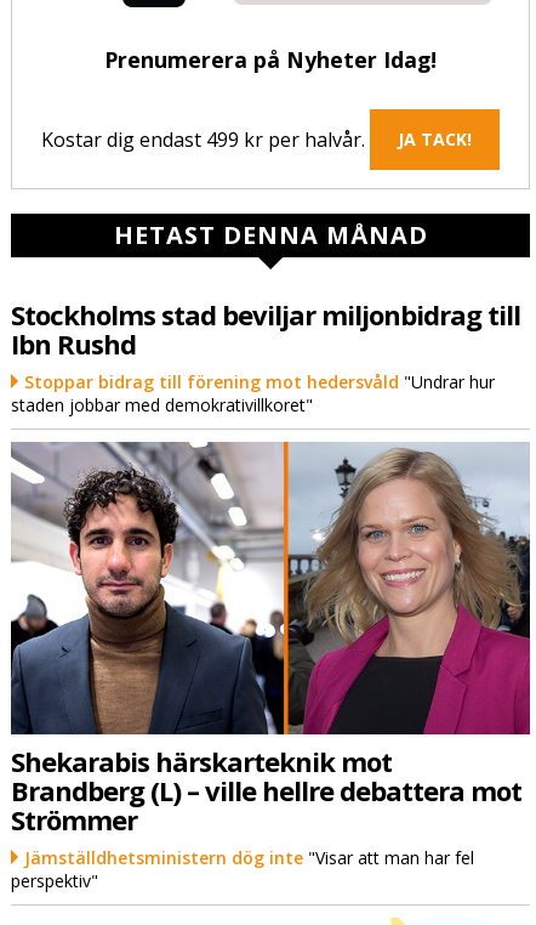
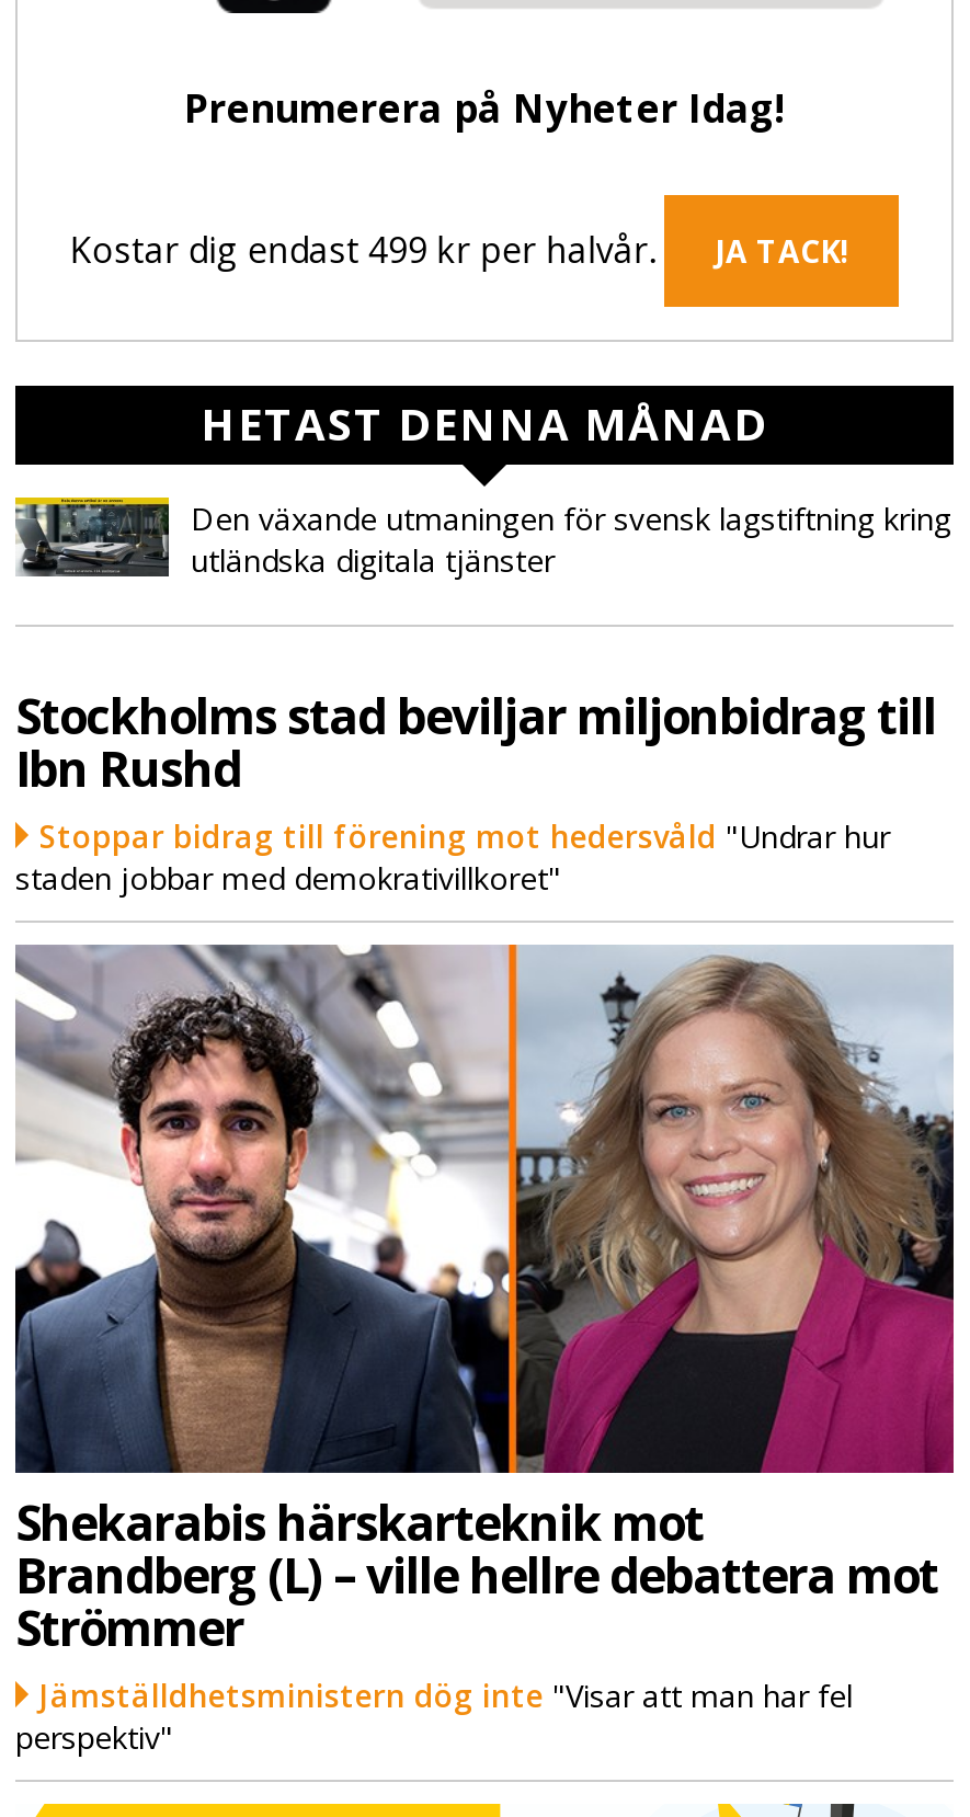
none -> [13,495,951,581] [image] | Den växande utmaningen för svensk lagstiftning kring | utländska digitala tjänster

